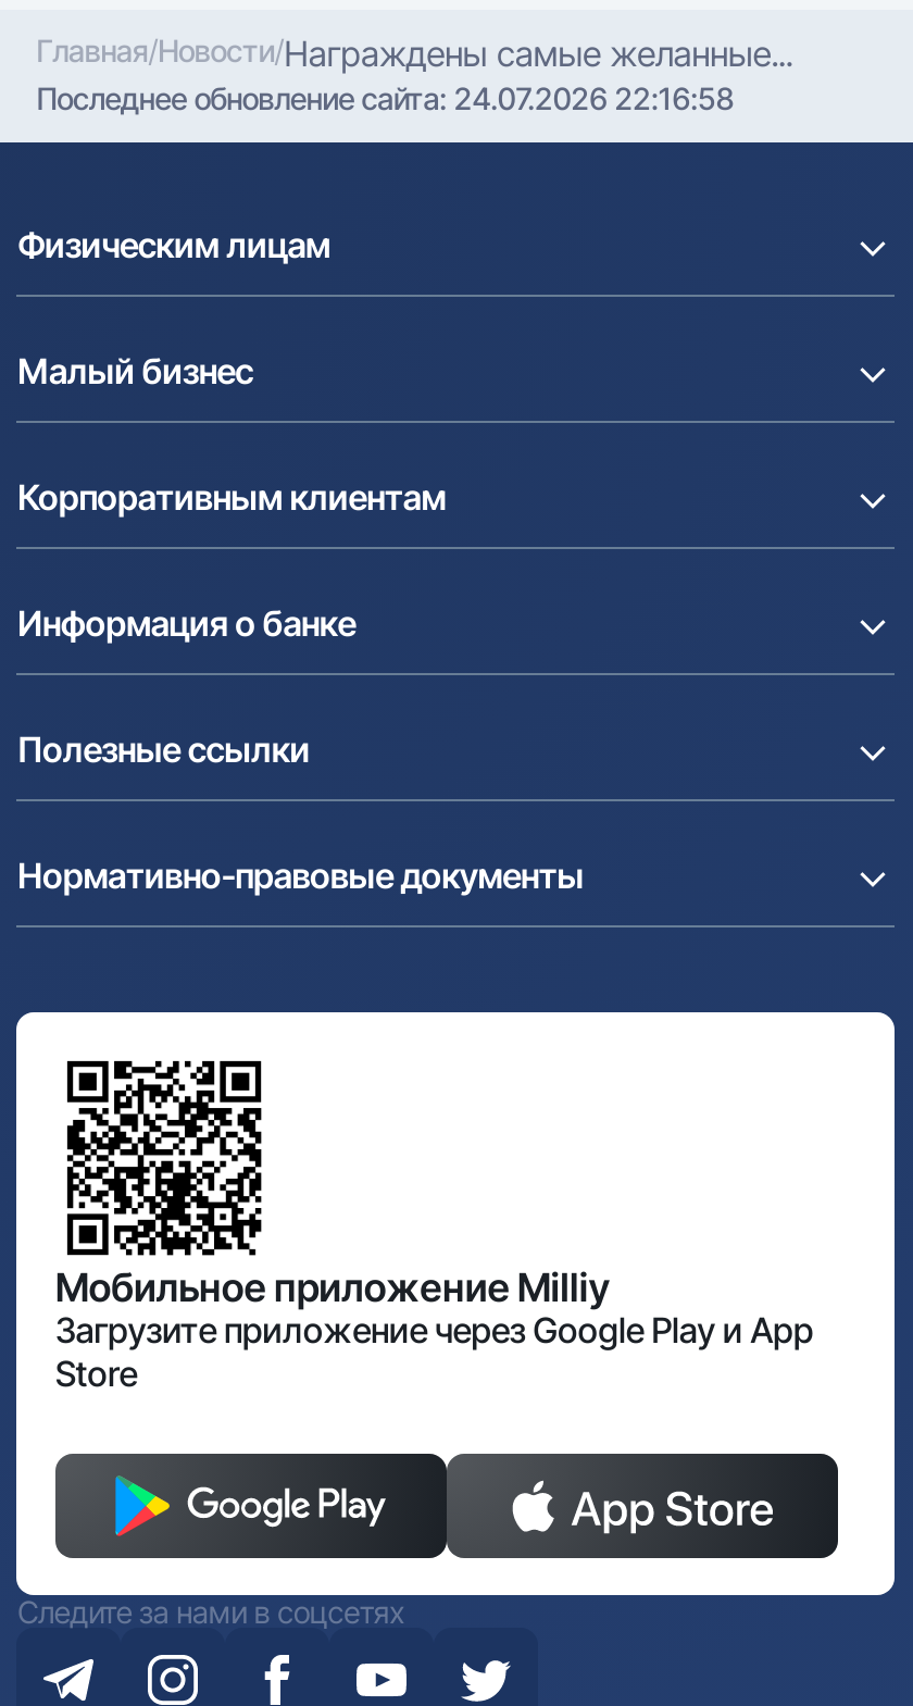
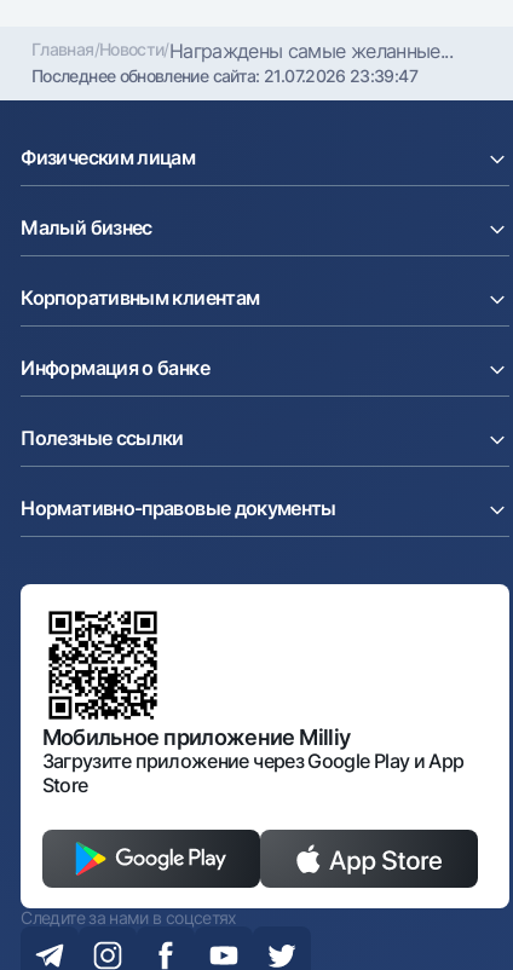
[36,80,733,117] Последнее обновление сайта: 24.07.2026 22:16:58 -> [31,65,417,86] Последнее обновление сайта: 21.07.2026 23:39:47

